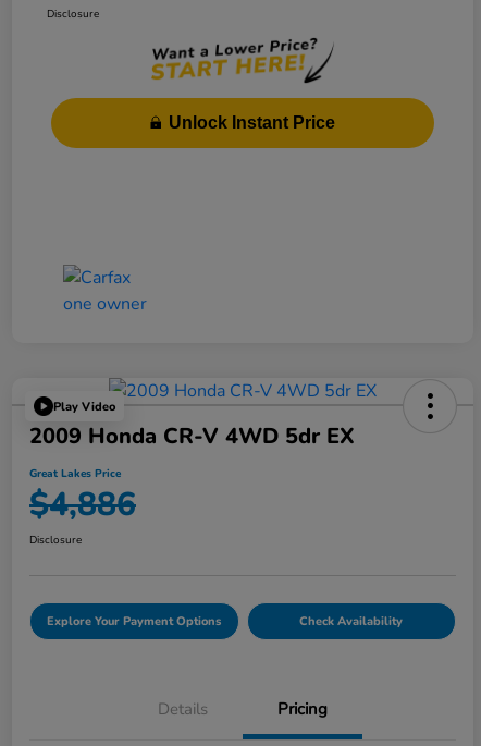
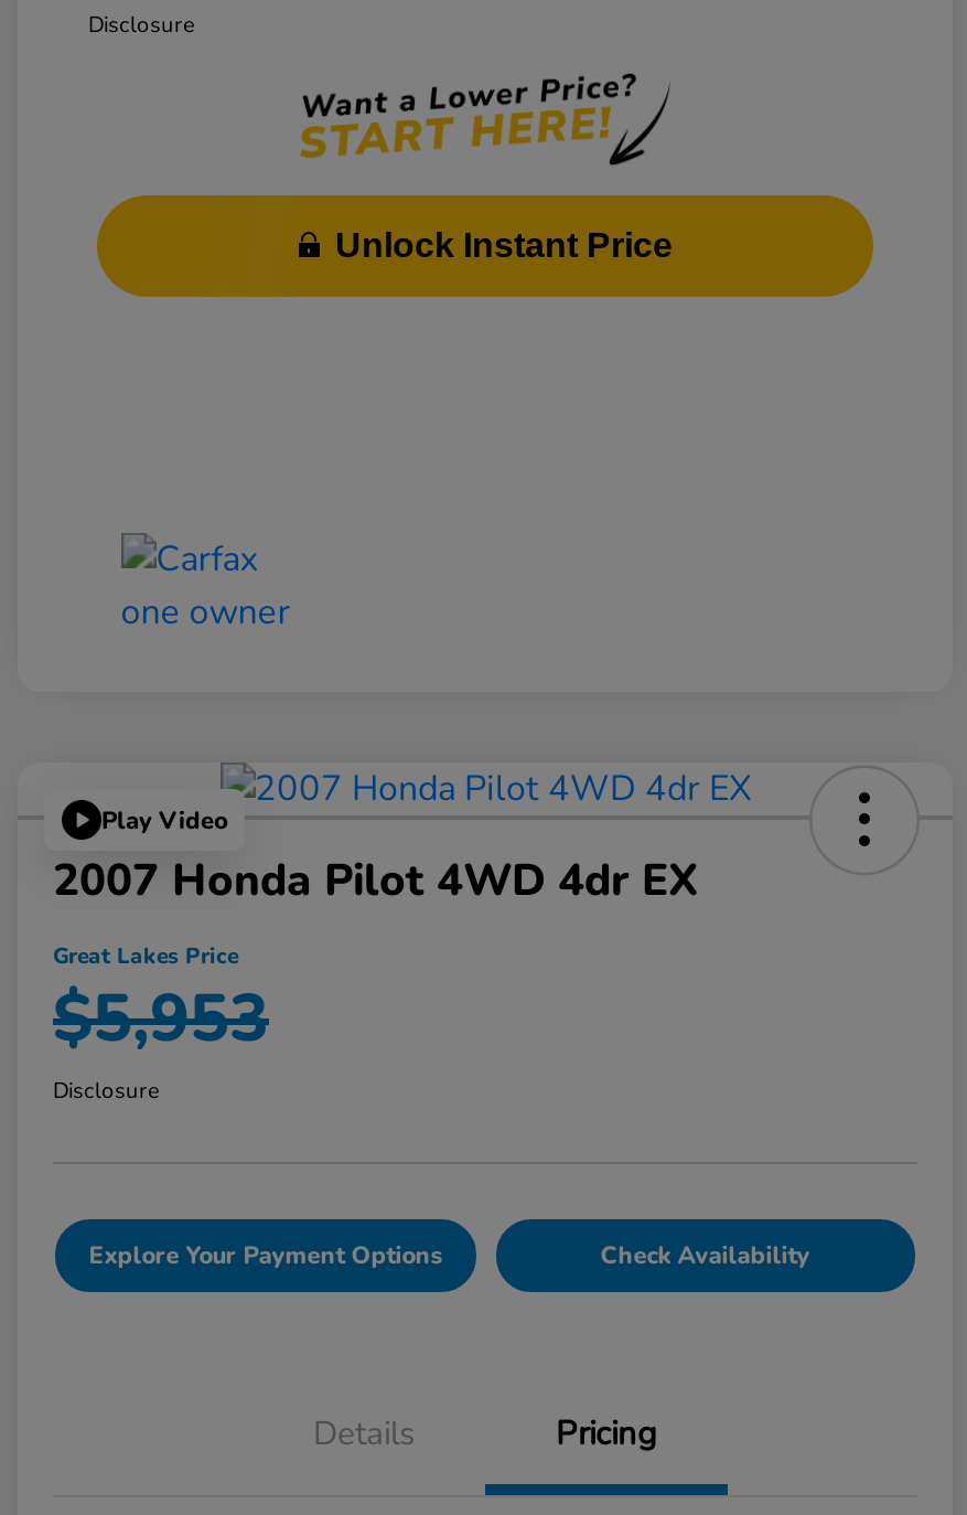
[29,422,355,451] 2009 Honda CR-V 4WD 5dr EX -> [53,851,699,911] 2007 Honda Pilot 4WD 4dr EX
[29,483,136,527] $4,886 -> [53,975,269,1065] $5,953

